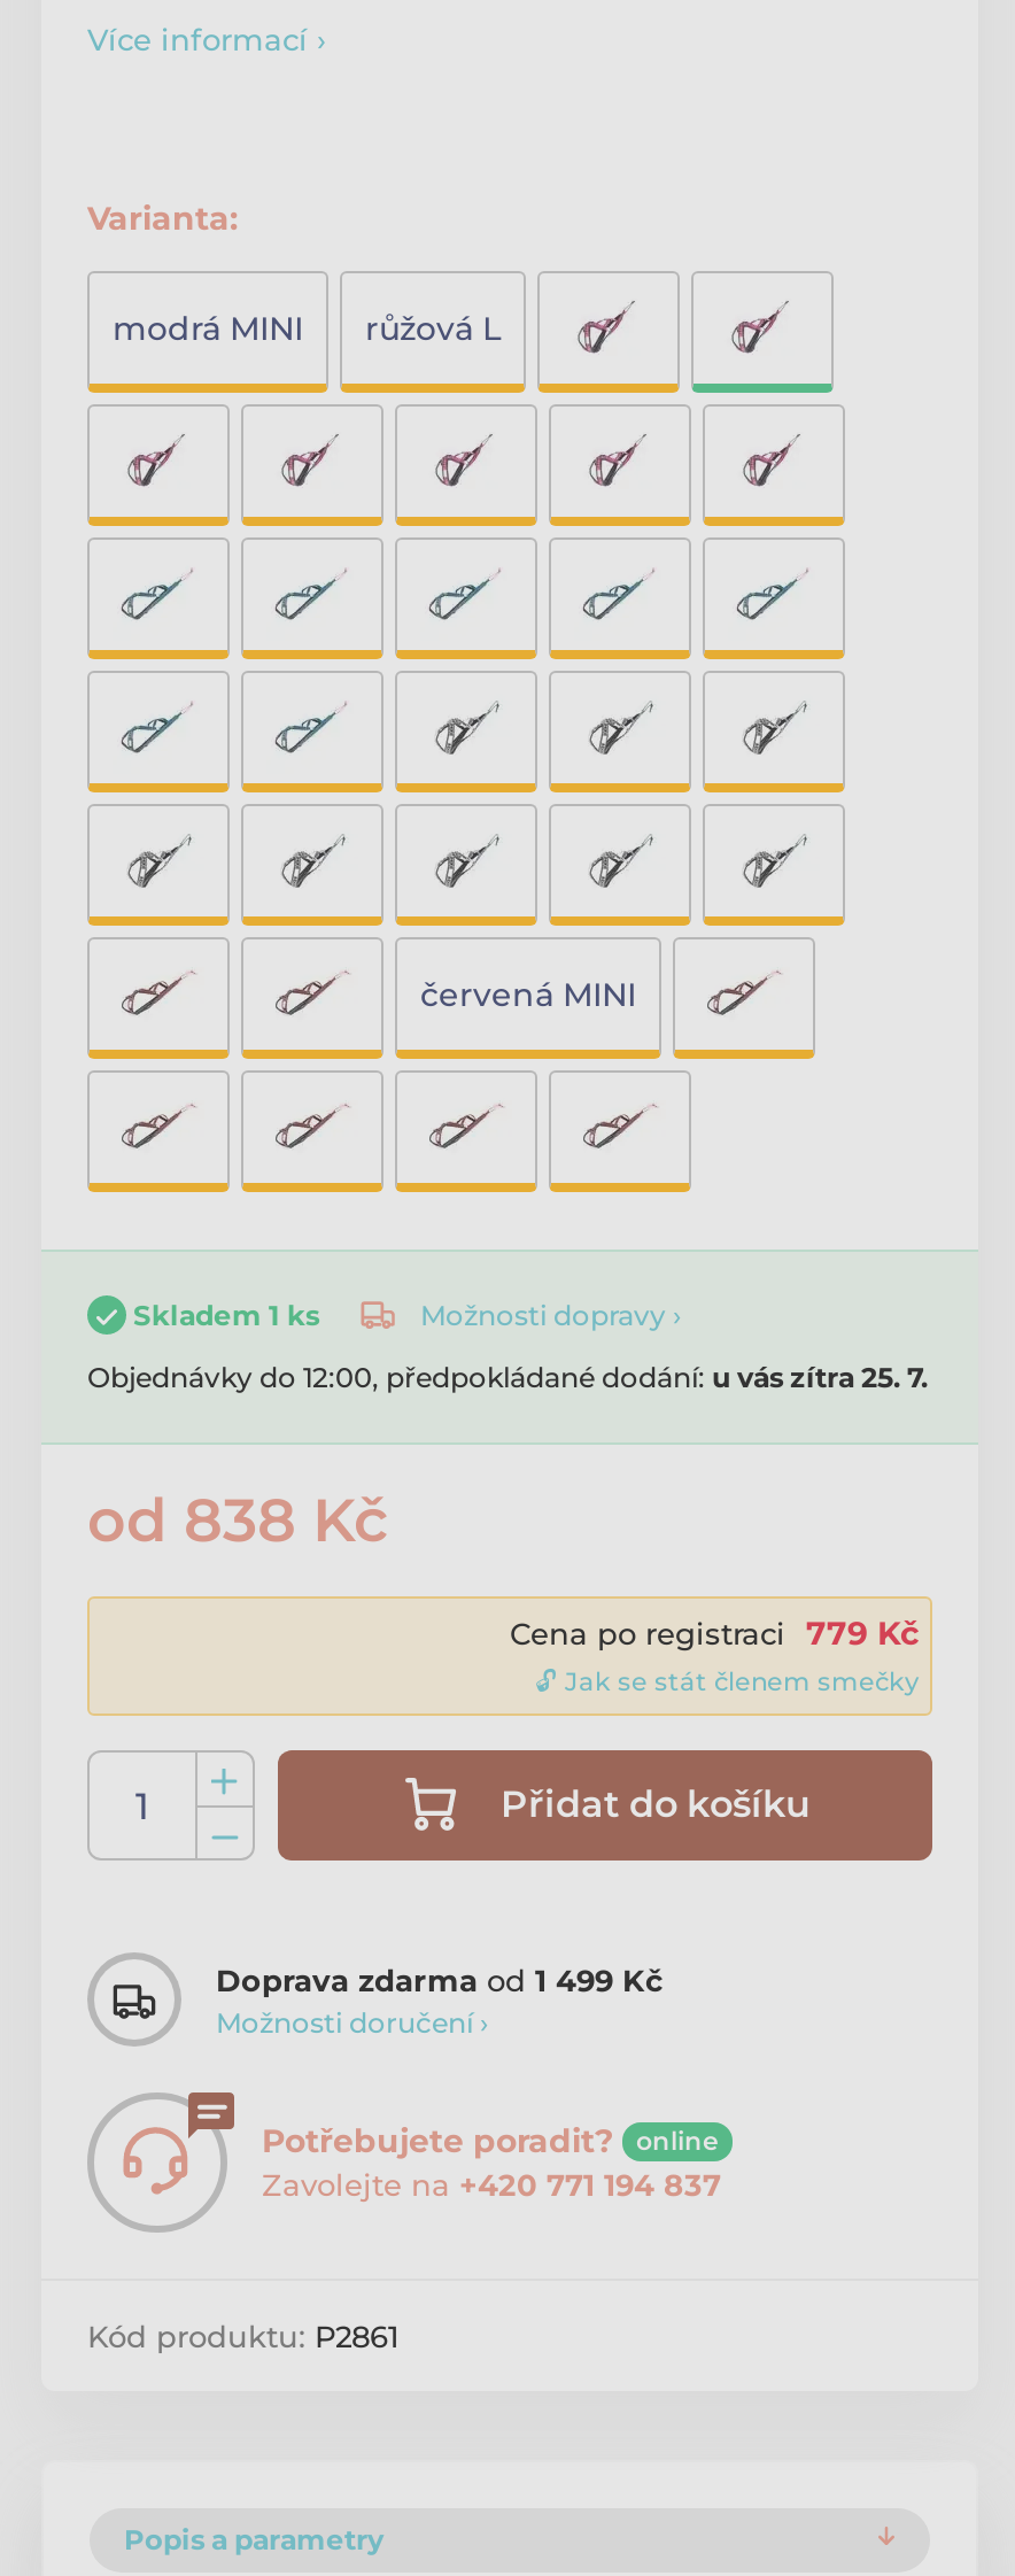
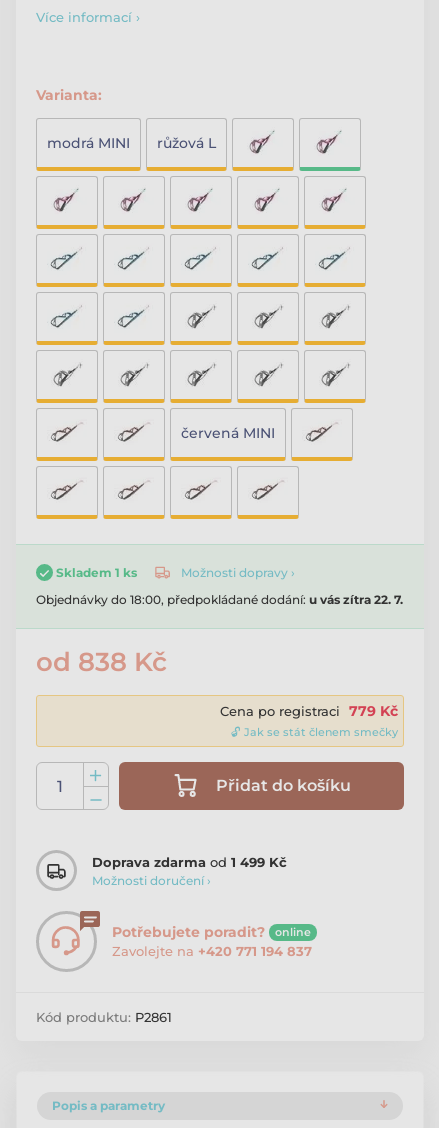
[87,1360,928,1394] Objednávky do 12:00, předpokládané dodání: u vás zítra 25. 7. -> [36,592,403,607] Objednávky do 18:00, předpokládané dodání: u vás zítra 22. 7.

